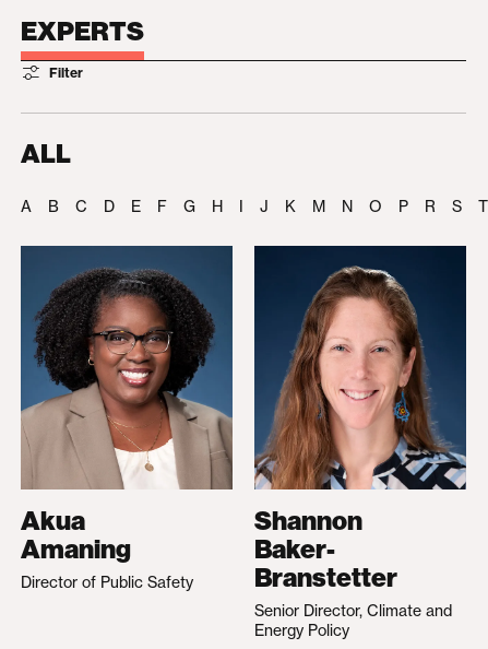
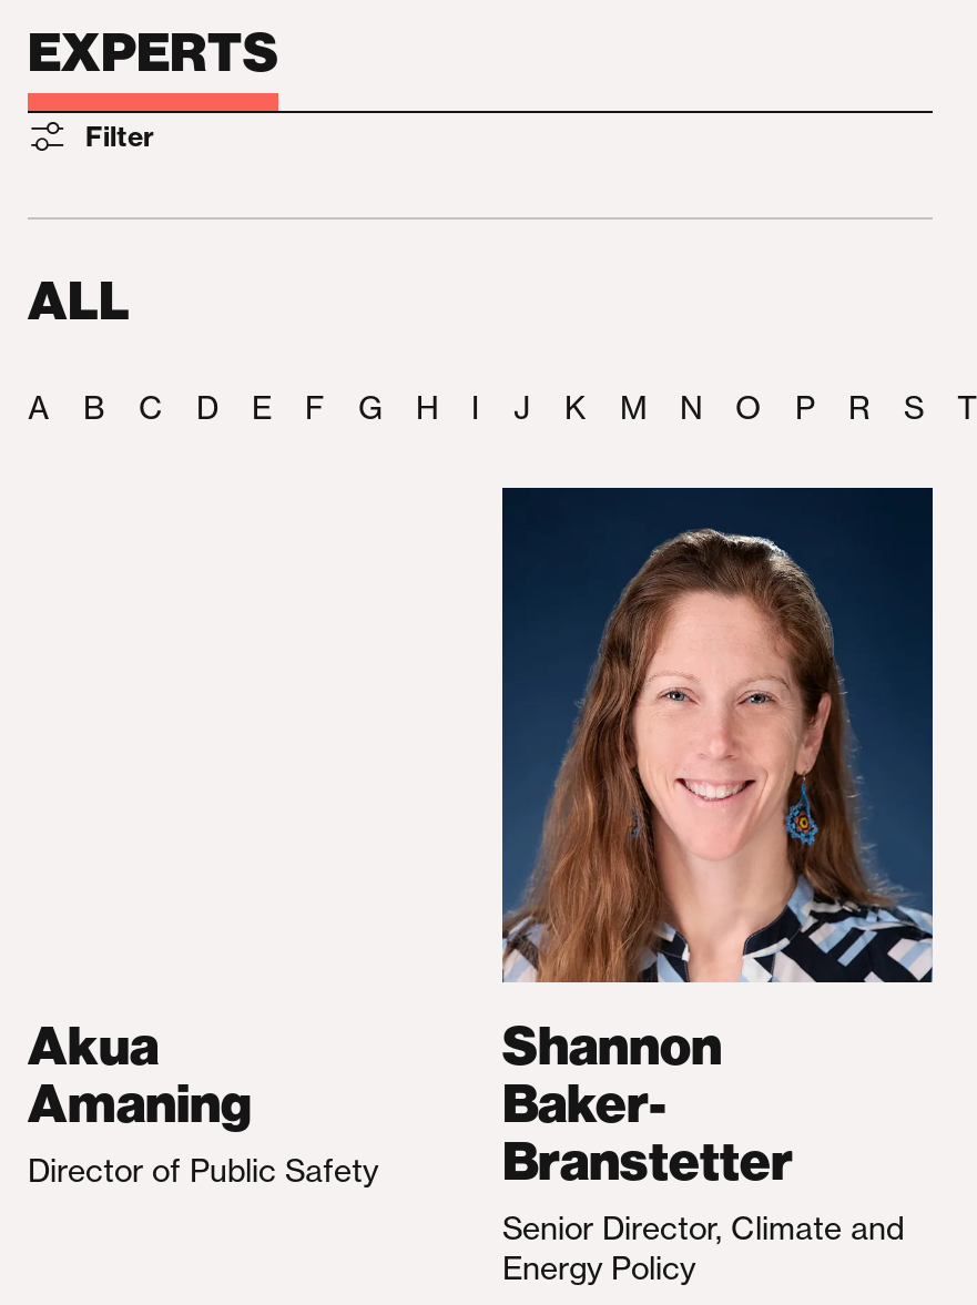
[20,245,234,491] [image] -> none

